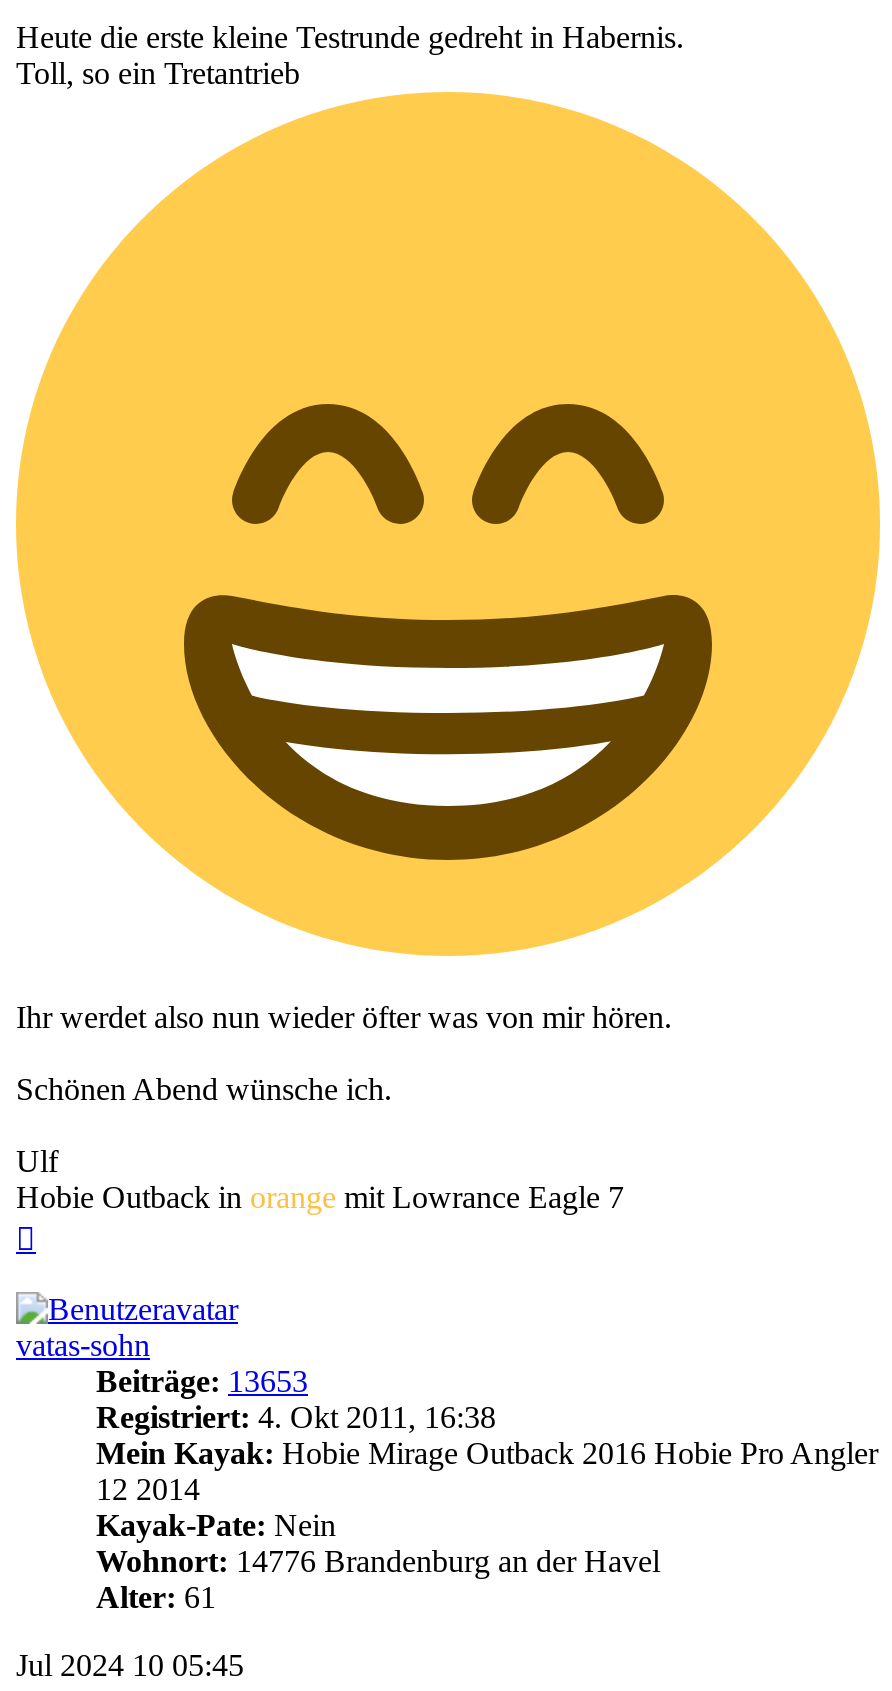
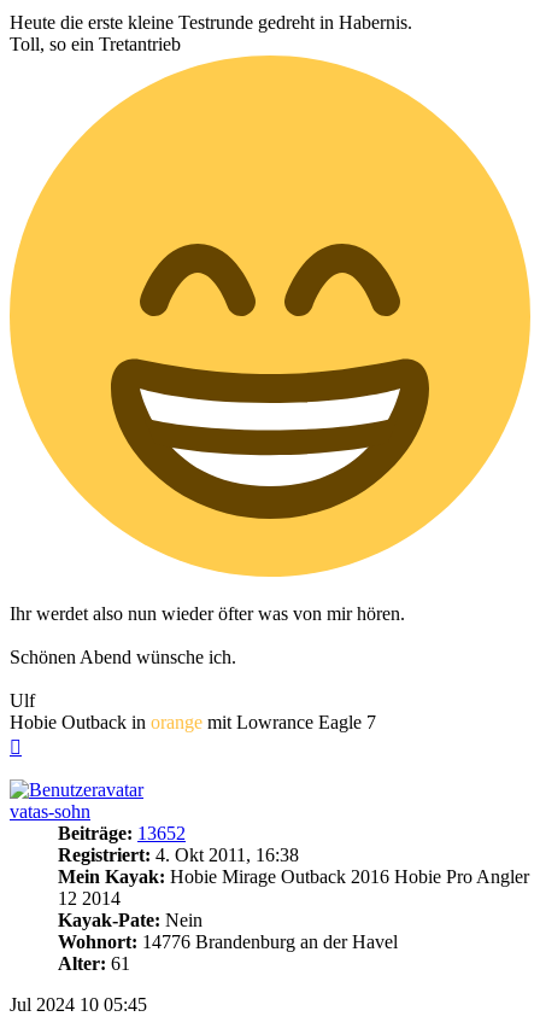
[96,1365,308,1399] Beiträge: 13653 -> [58,823,186,844] Beiträge: 13652

